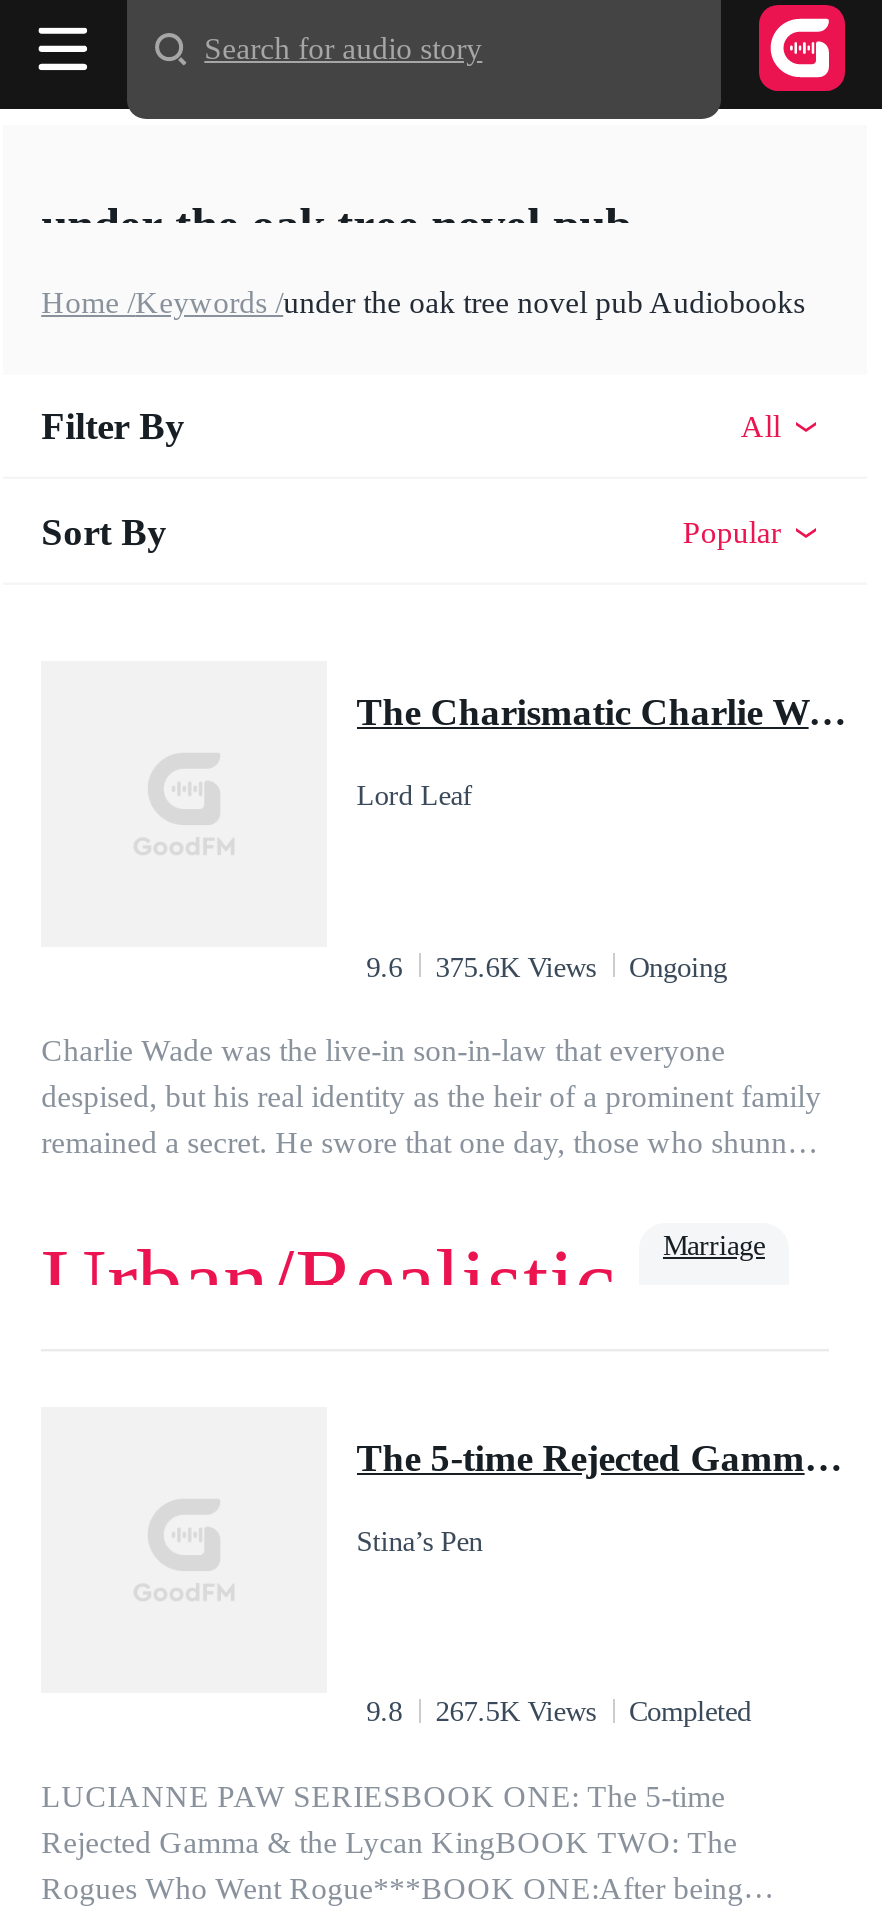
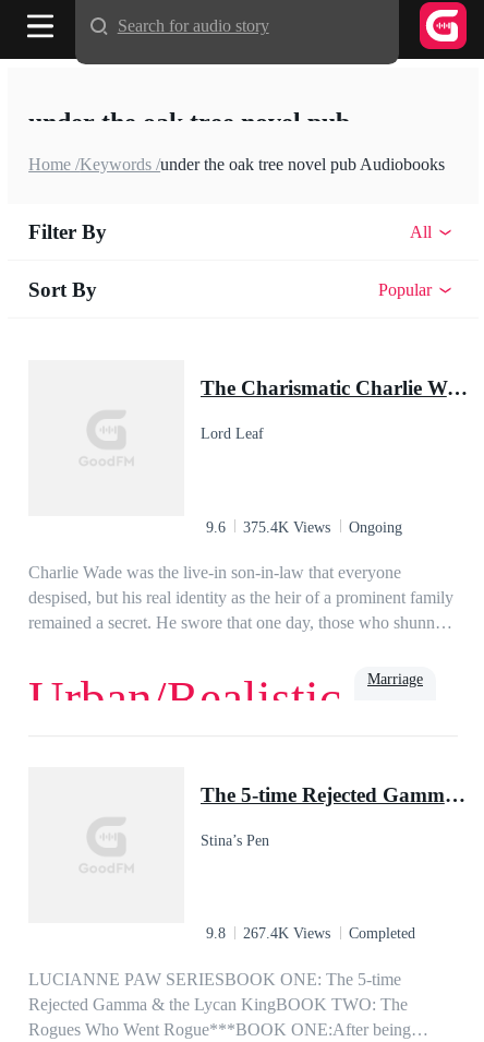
[366,950,727,982] 9.6 375.6K Views Ongoing -> [206,518,402,535] 9.6 375.4K Views Ongoing
[366,1695,751,1727] 9.8 267.5K Views Completed -> [206,924,415,942] 9.8 267.4K Views Completed

